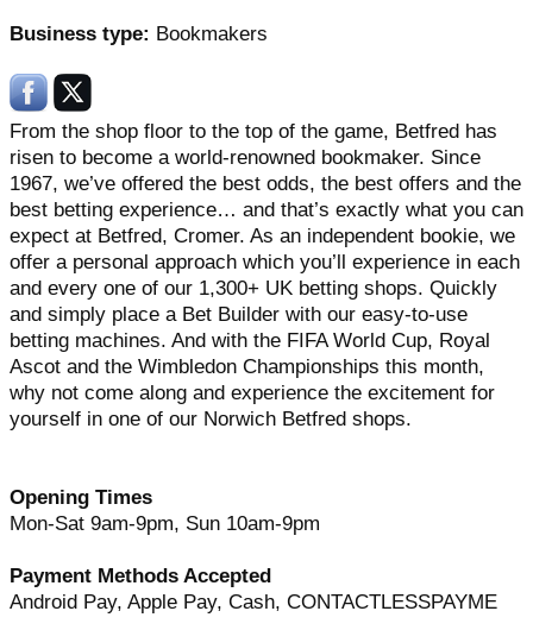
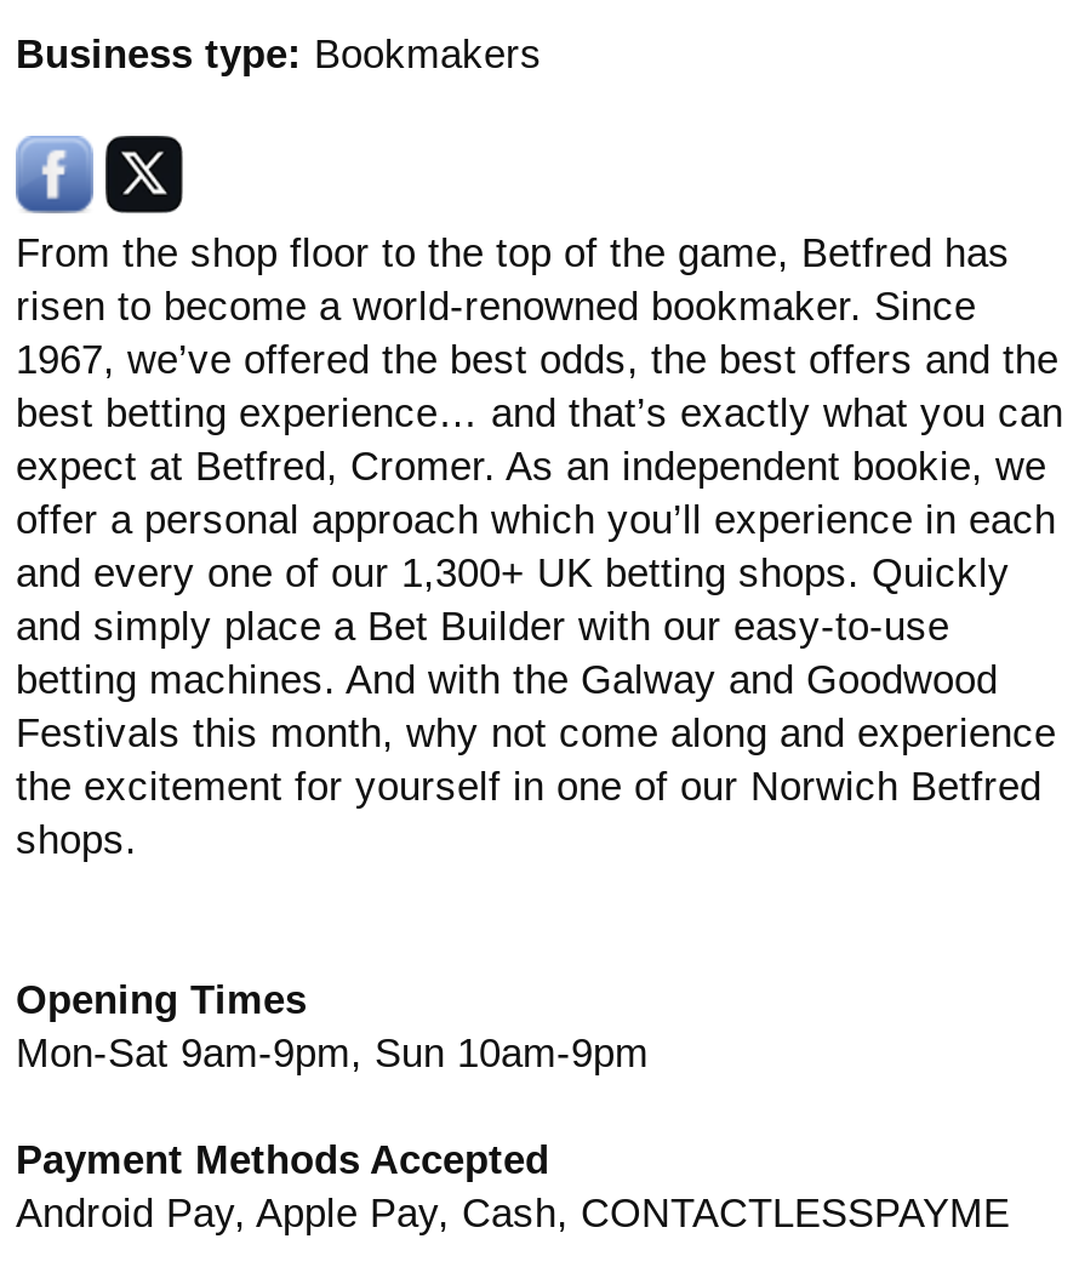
[10,329,495,430] betting machines. And with the FIFA World Cup, Royal | Ascot and the Wimbledon Championships this month, | why not come along and experience the excitement for | yourself in one of our Norwich Betfred shops. -> [16,657,1056,863] betting machines. And with the Galway and Goodwood | Festivals this month, why not come along and experience | the excitement for yourself in one of our Norwich Betfred | shops.

